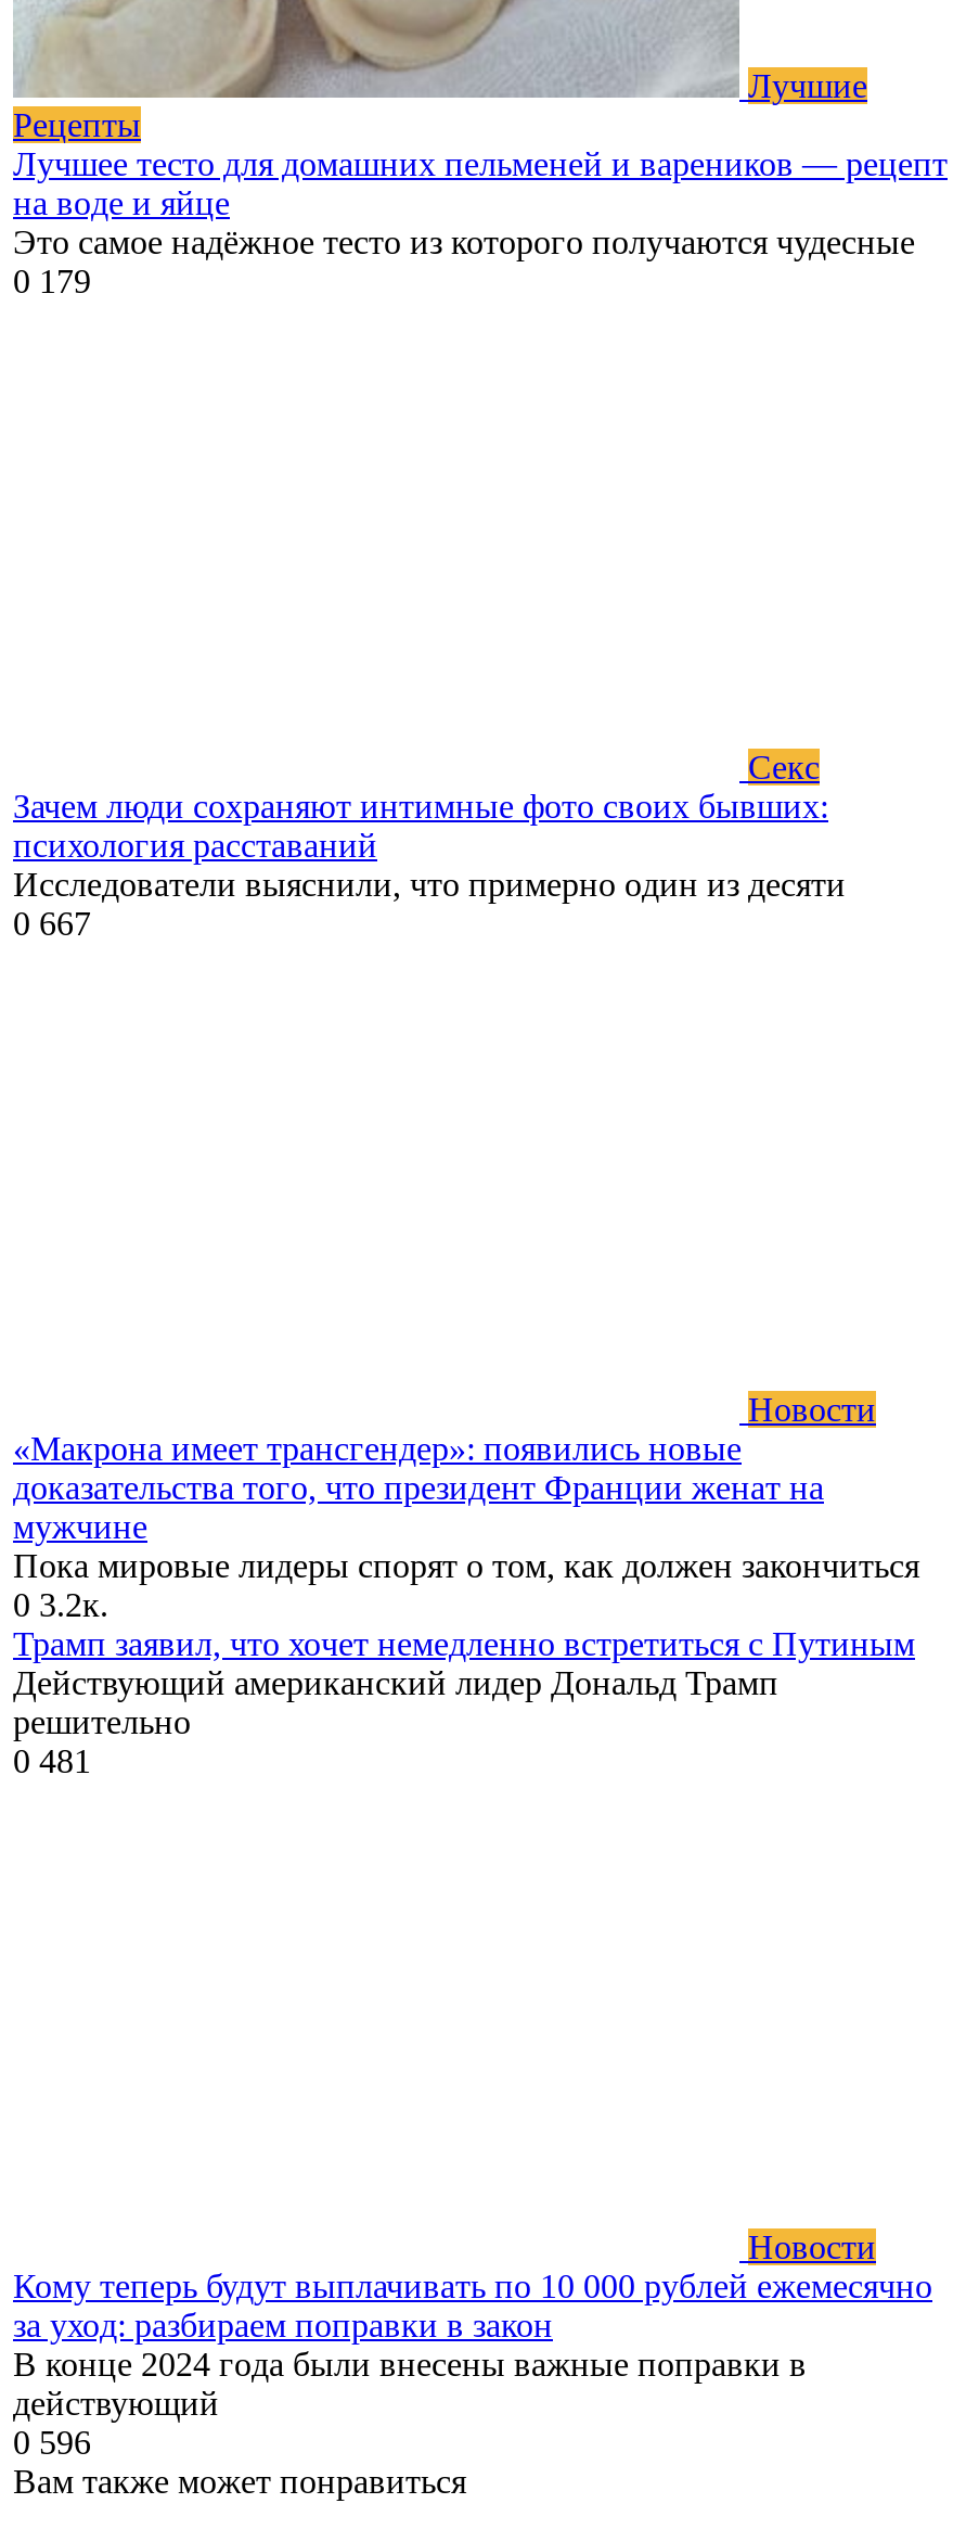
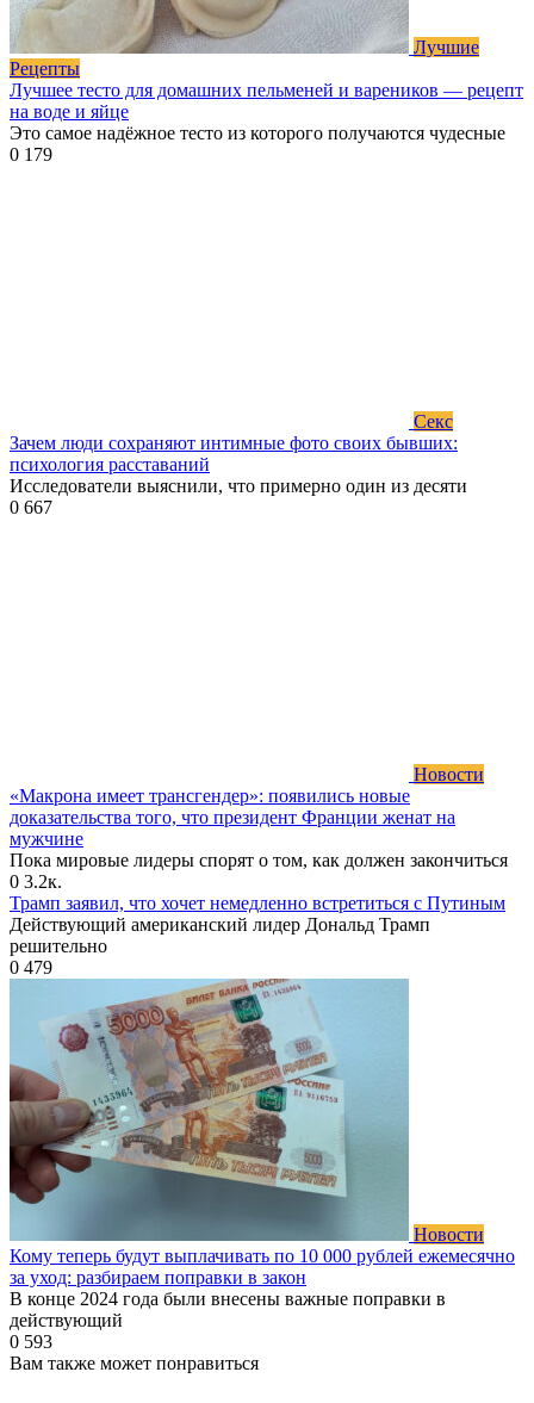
none -> [8,977,410,1242] [image]
[13,1742,91,1779] 0 481 -> [10,957,52,977] 0 479
[13,2423,91,2460] 0 596 -> [10,1331,52,1352] 0 593

